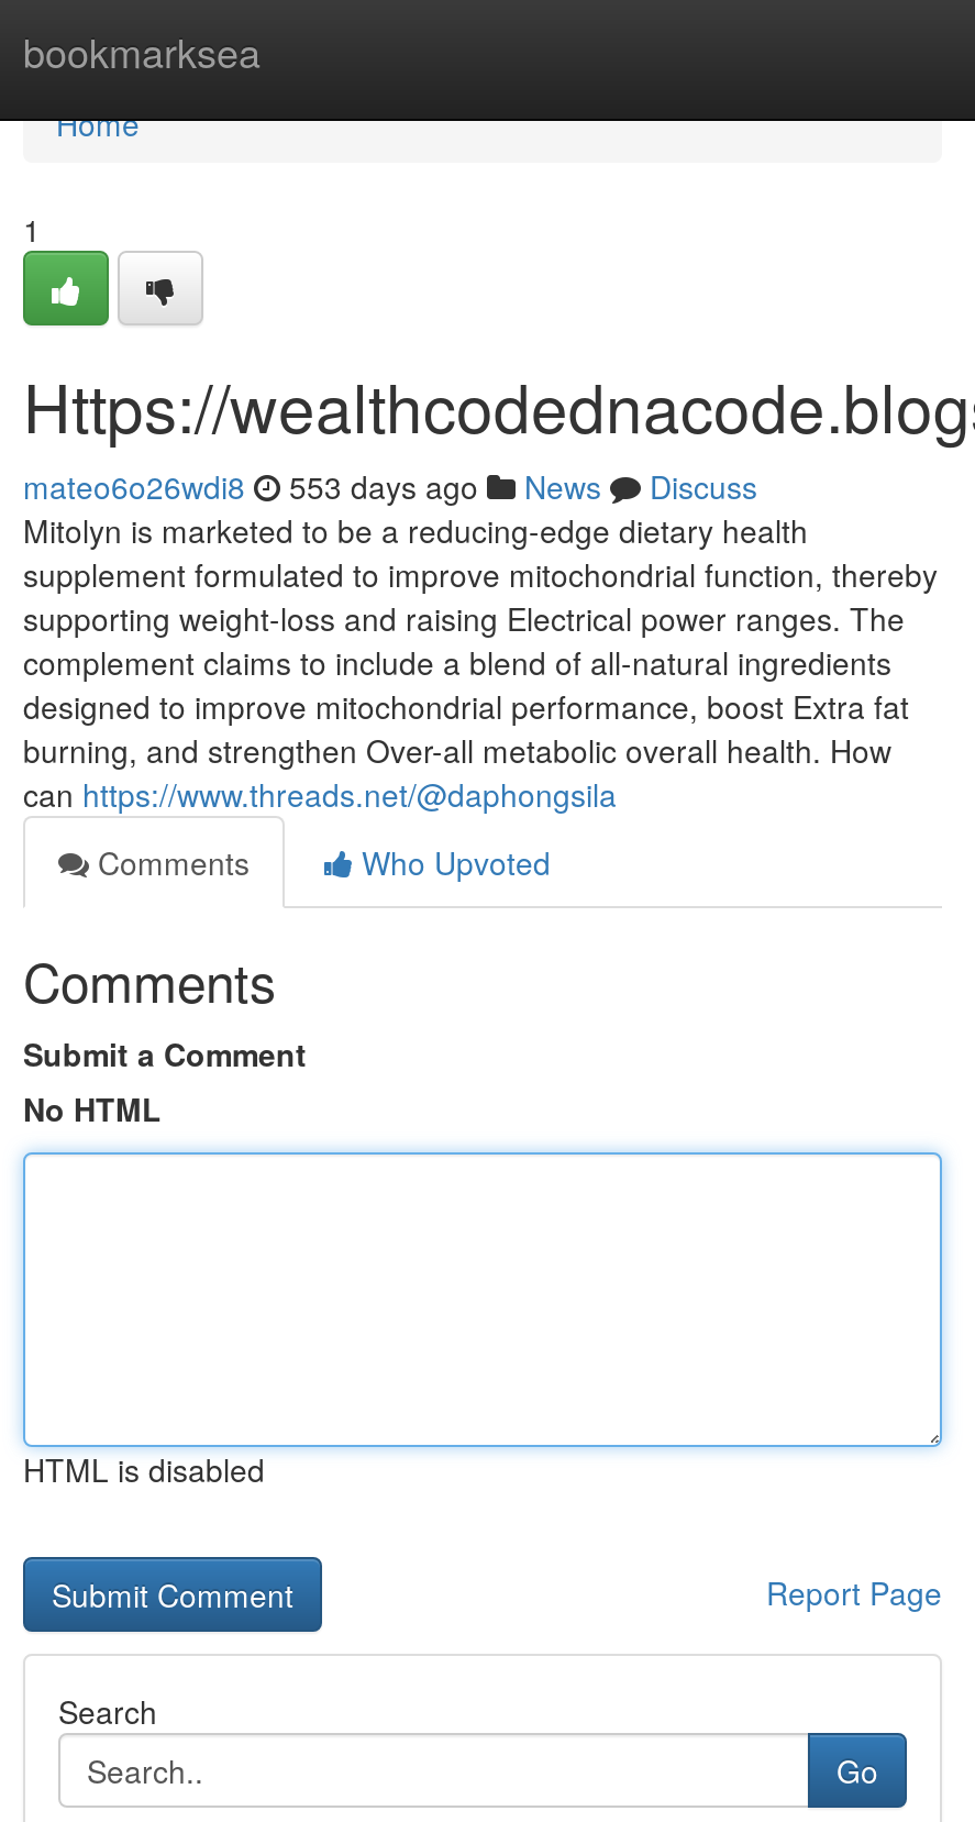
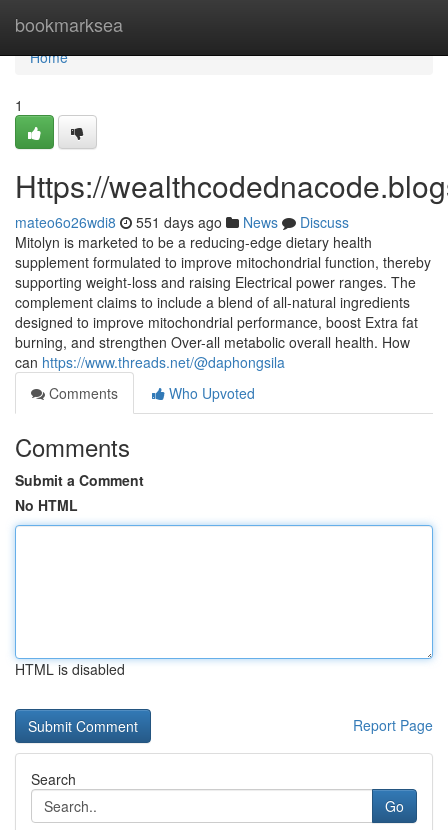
[23,464,757,508] mateo6o26wdi8 553 days ago News Discuss -> [15,212,349,232] mateo6o26wdi8 551 days ago News Discuss

